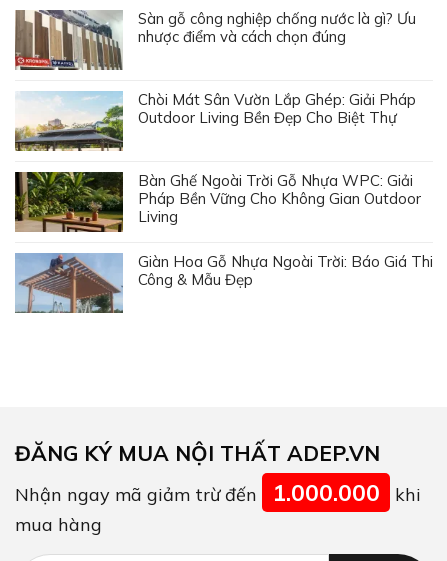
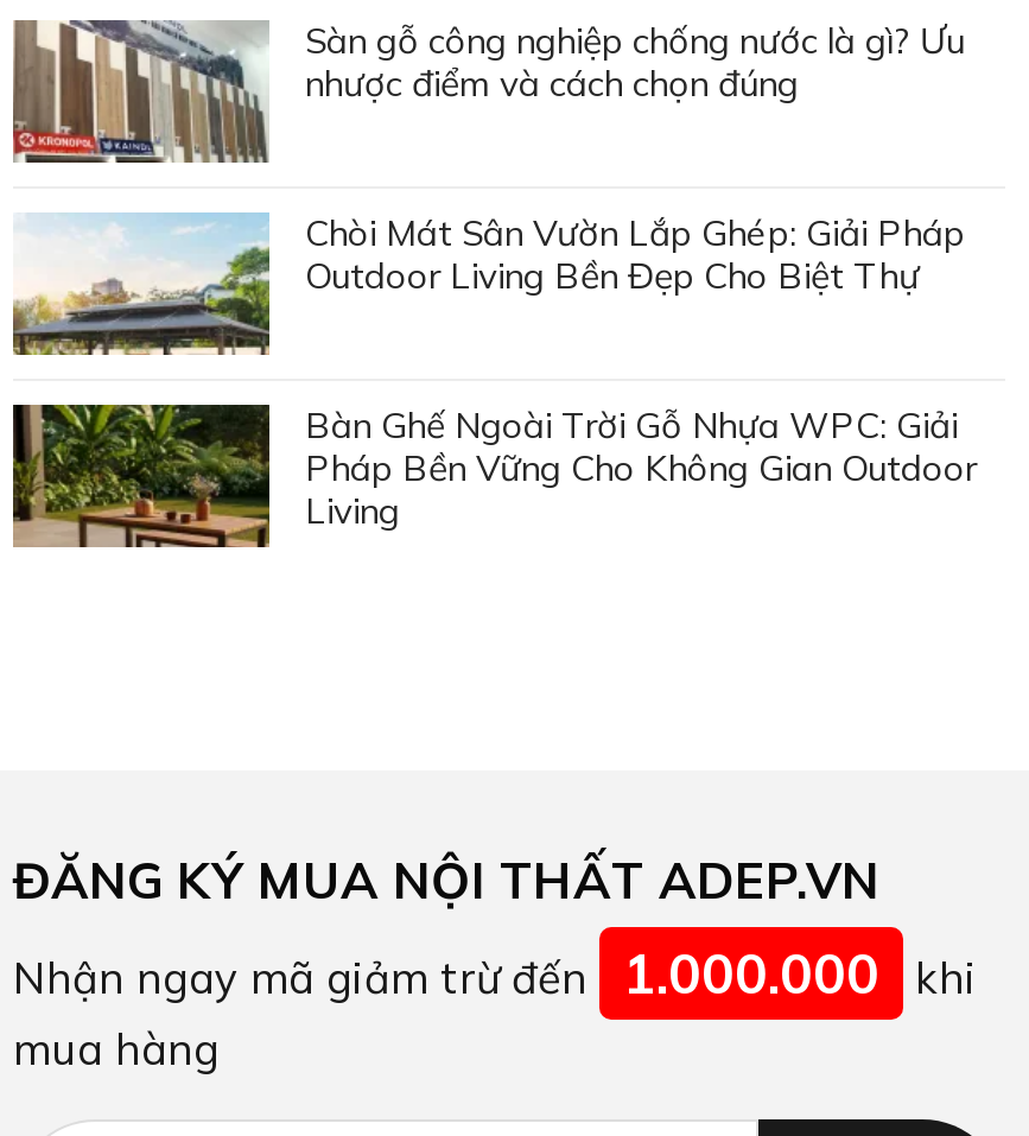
[15,251,433,314] [image] | Giàn Hoa Gỗ Nhựa Ngoài Trời: Báo Giá Thi | Công & Mẫu Đẹp -> none

